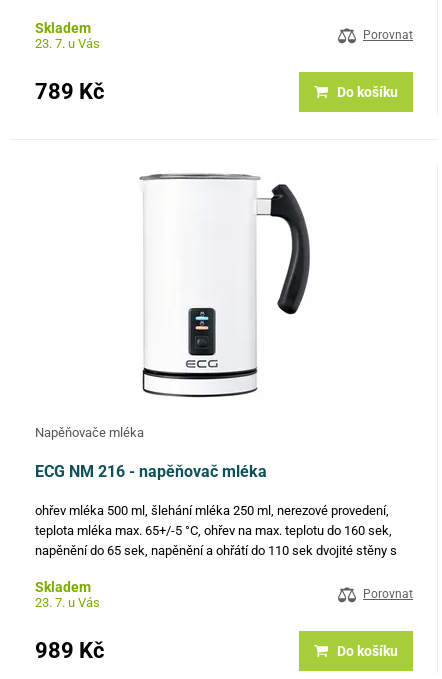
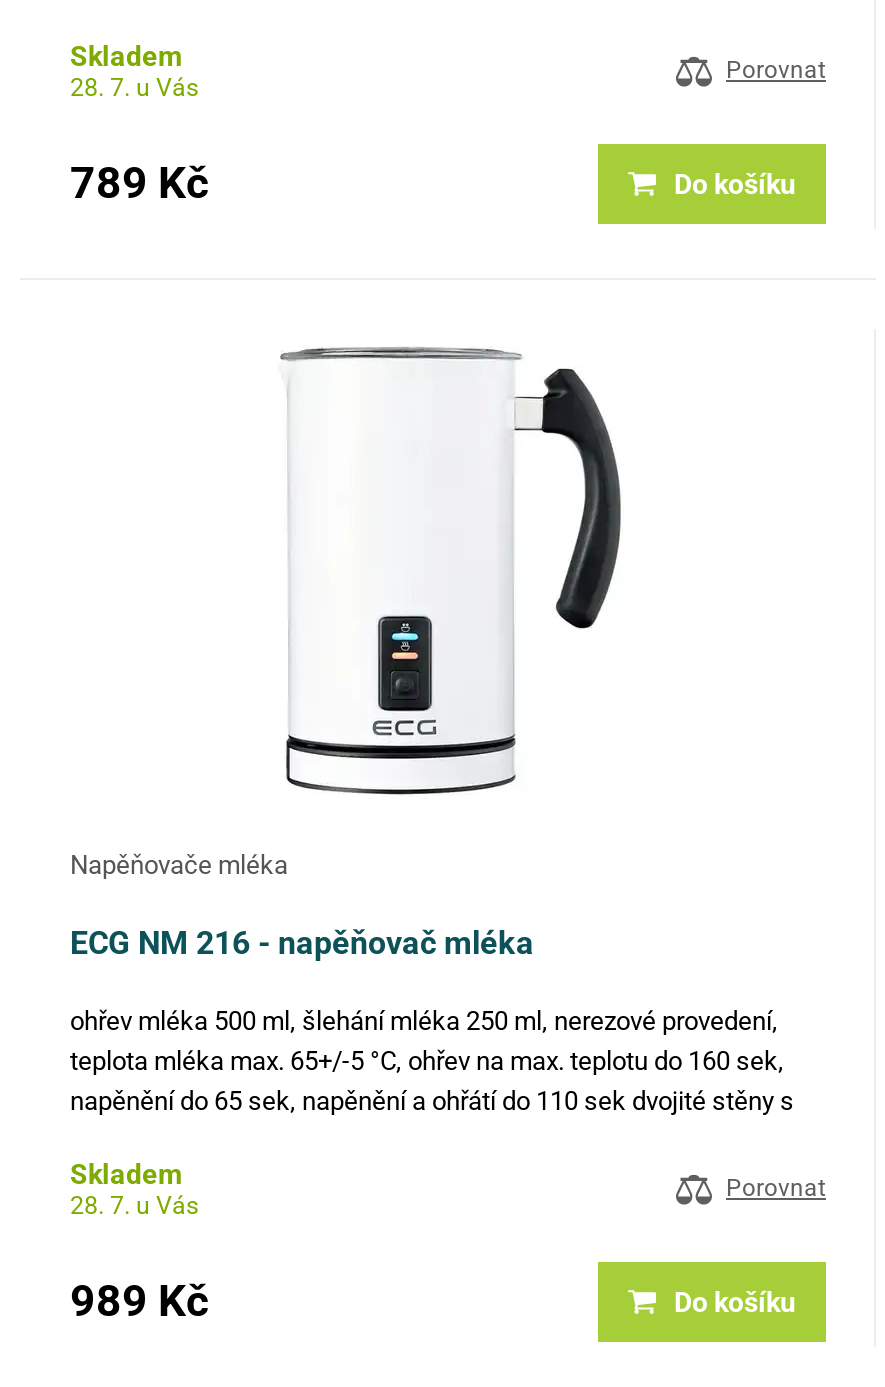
[35,36,100,51] 23. 7. u Vás -> [70,72,200,102] 28. 7. u Vás
[35,595,100,610] 23. 7. u Vás -> [70,1190,200,1220] 28. 7. u Vás

